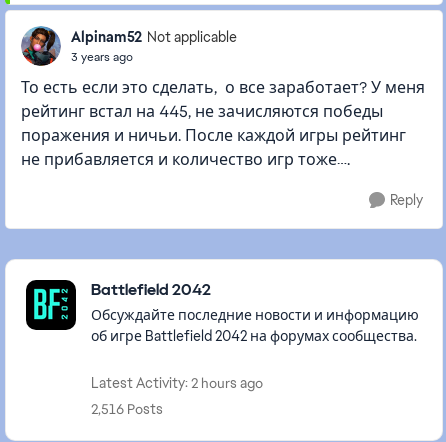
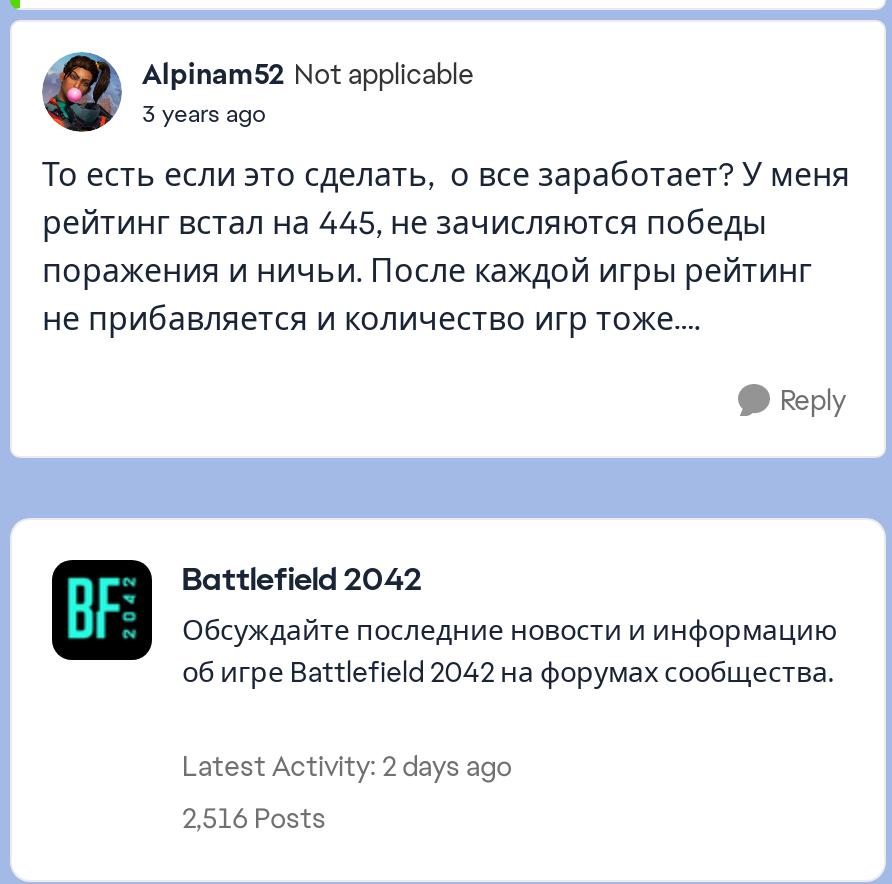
[91,374,263,392] Latest Activity: 2 hours ago -> [182,748,512,784] Latest Activity: 2 days ago

